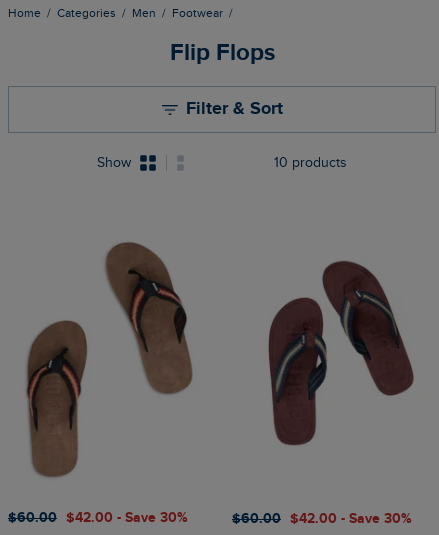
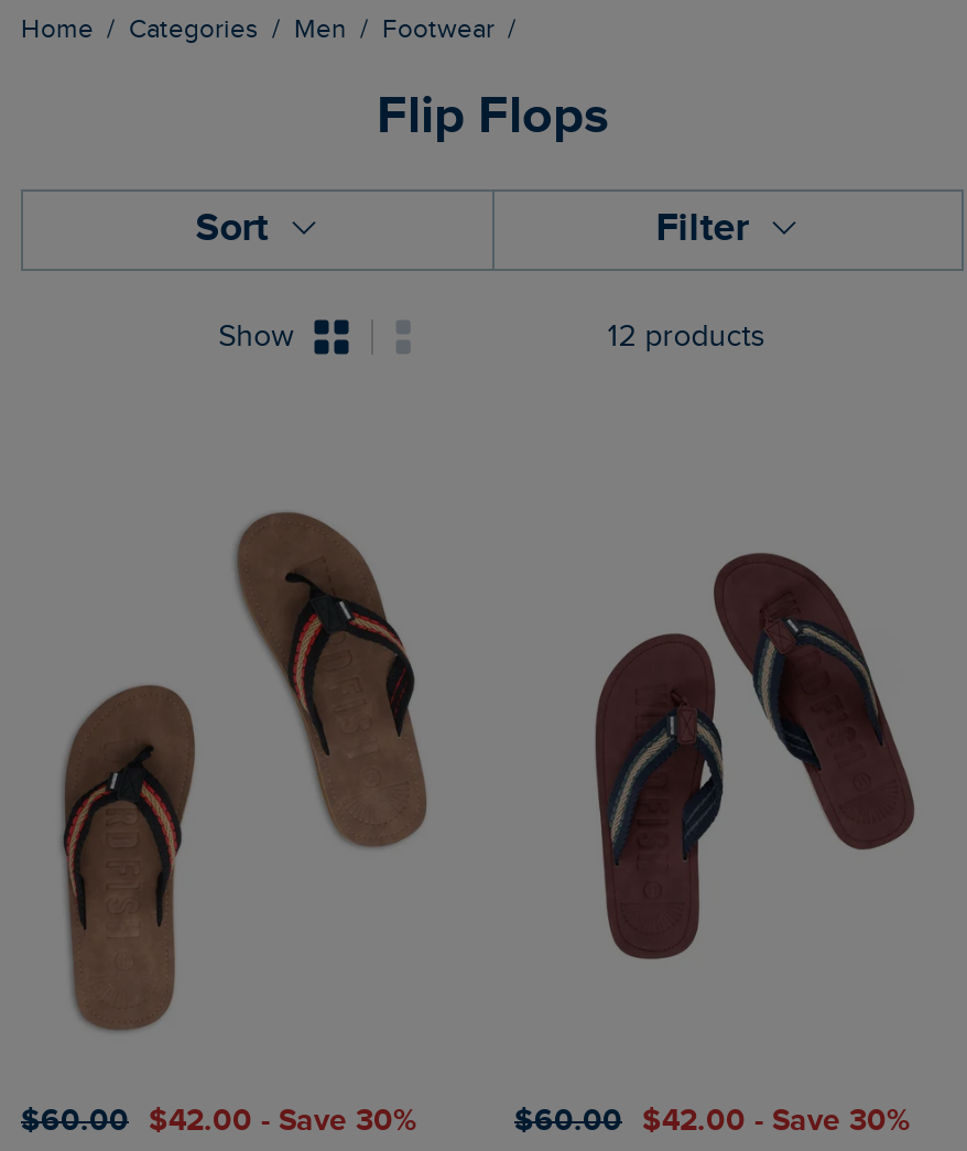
[185,98,282,120] Filter & Sort -> [195,205,748,254] Sort | Filter
[274,155,347,171] 10 products -> [608,320,766,355] 12 products

